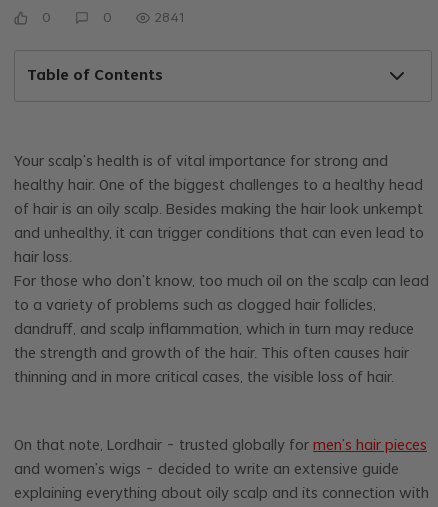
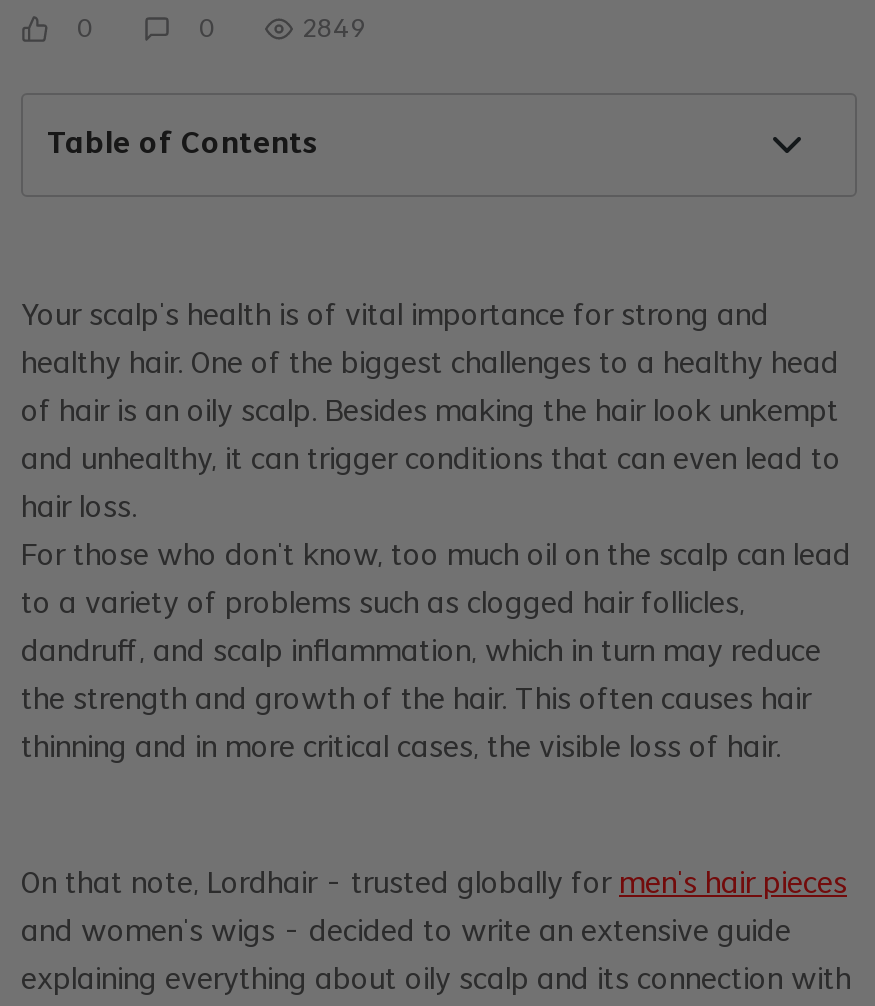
[155,10,185,24] 2841 -> [303,14,367,42] 2849

